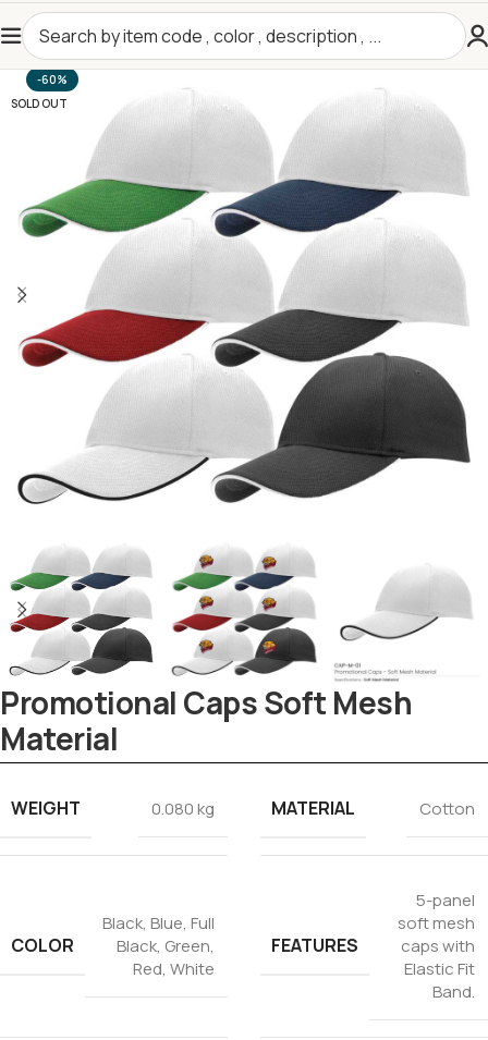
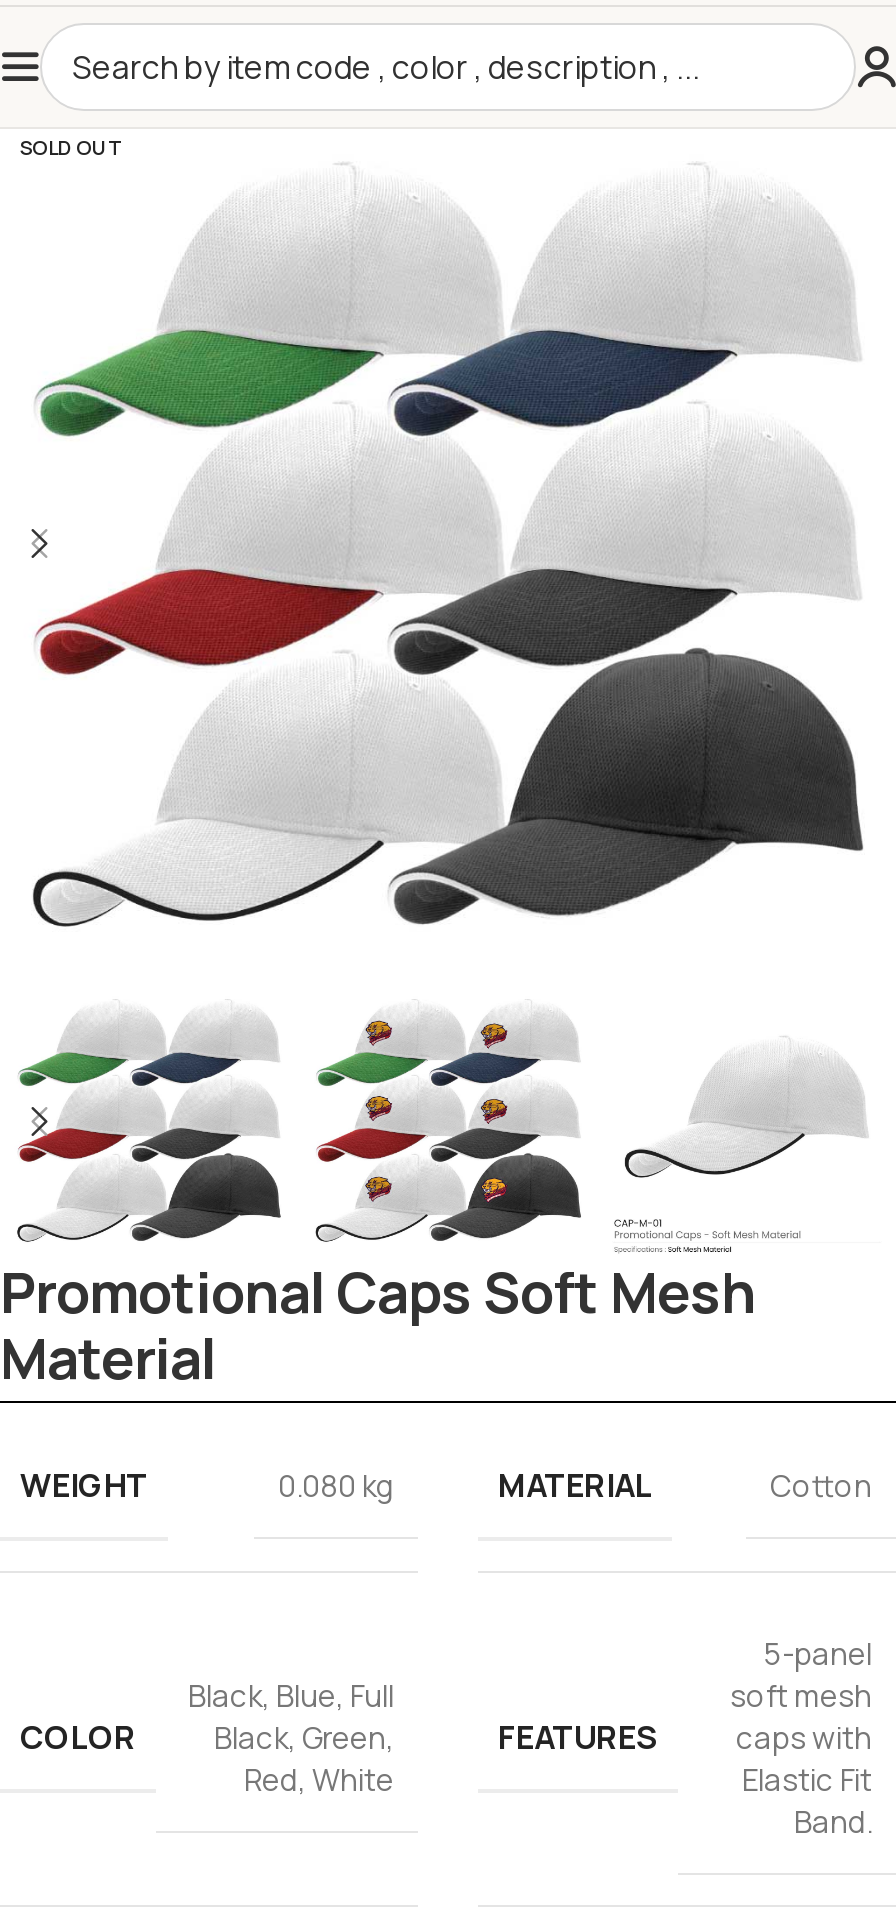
[37,72,68,87] -60% -> none
moved [11,96,68,111] -> [20,133,124,161]: SOLD OUT

